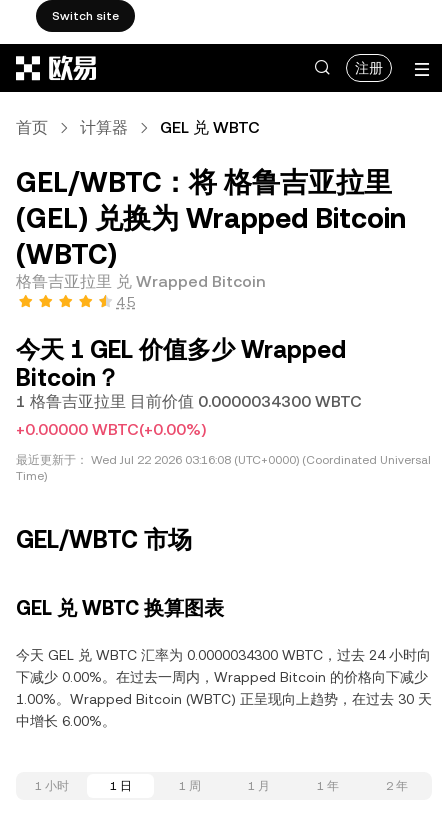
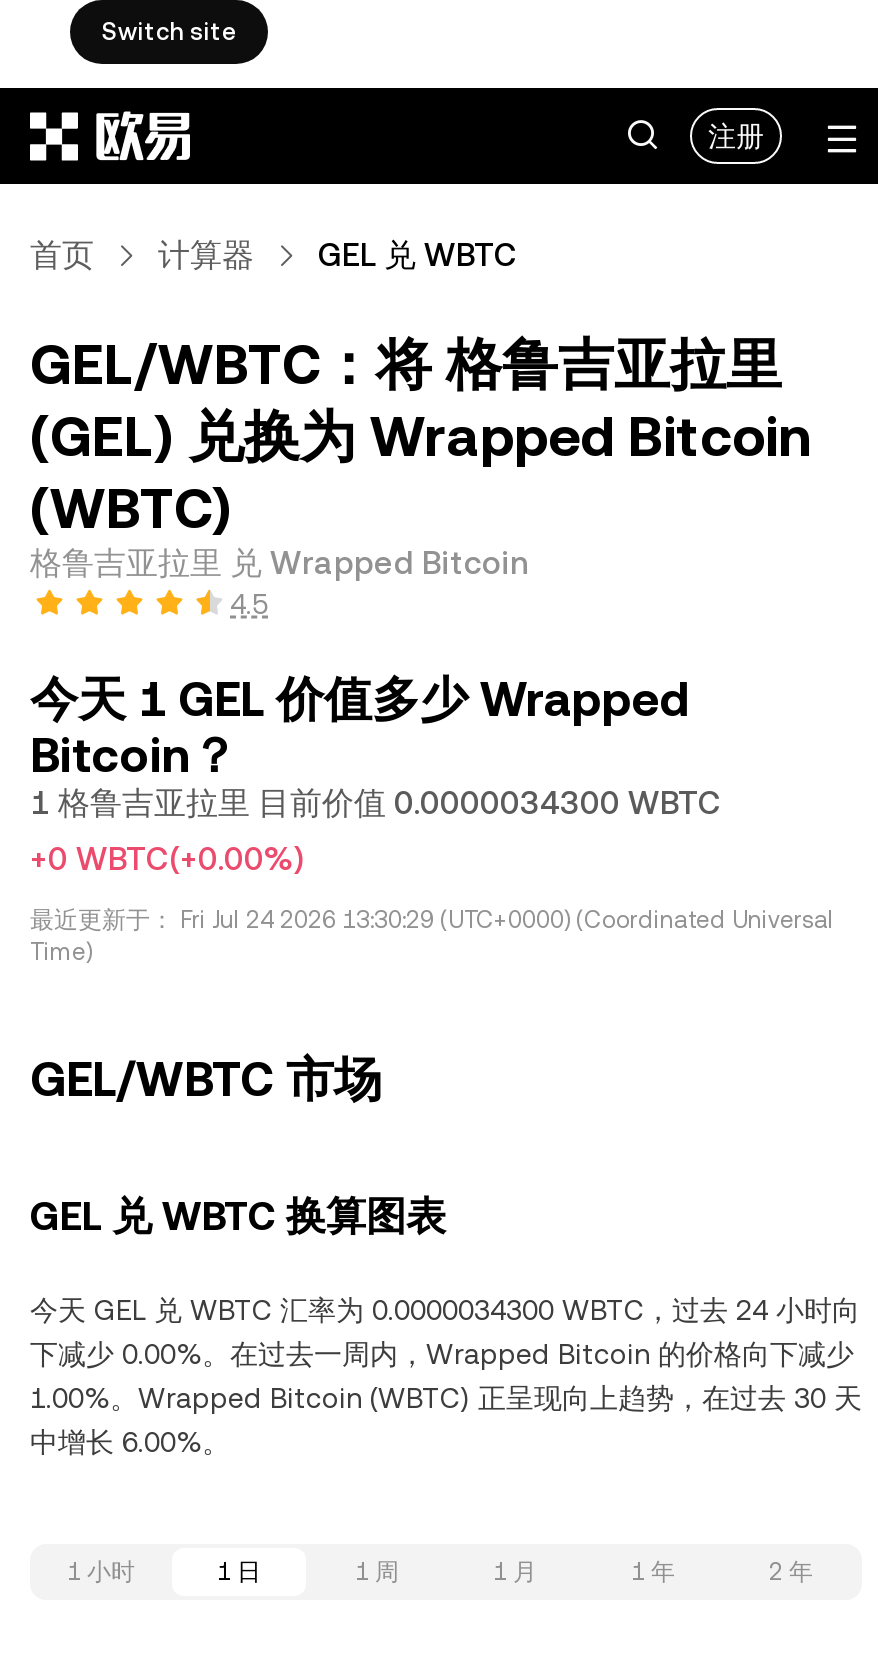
[16,420,206,439] +0.00000 WBTC(+0.00%) -> [30,840,304,878] +0 WBTC(+0.00%)
[16,453,431,467] 最近更新于：Wed Jul 22 2026 03:16:08 (UTC+0000) (Coordinated Universal -> [30,906,834,934] 最近更新于：Fri Jul 24 2026 13:30:29 (UTC+0000) (Coordinated Universal

